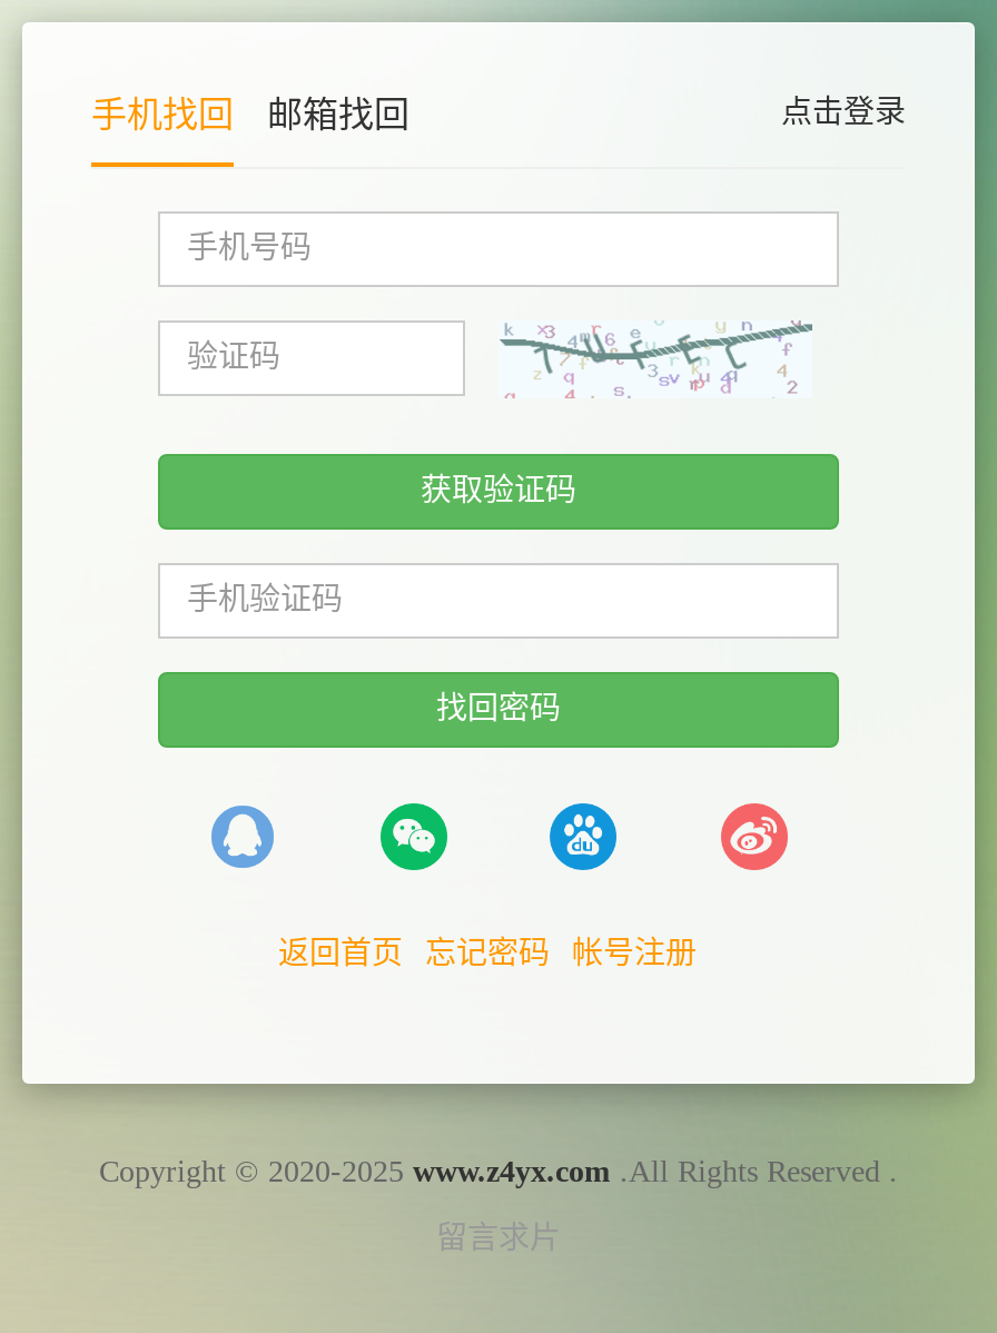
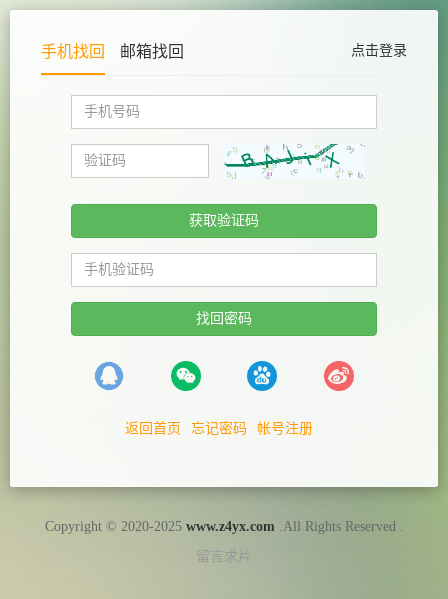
[501,320,815,398] [image] -> [224,143,365,179] [image]

